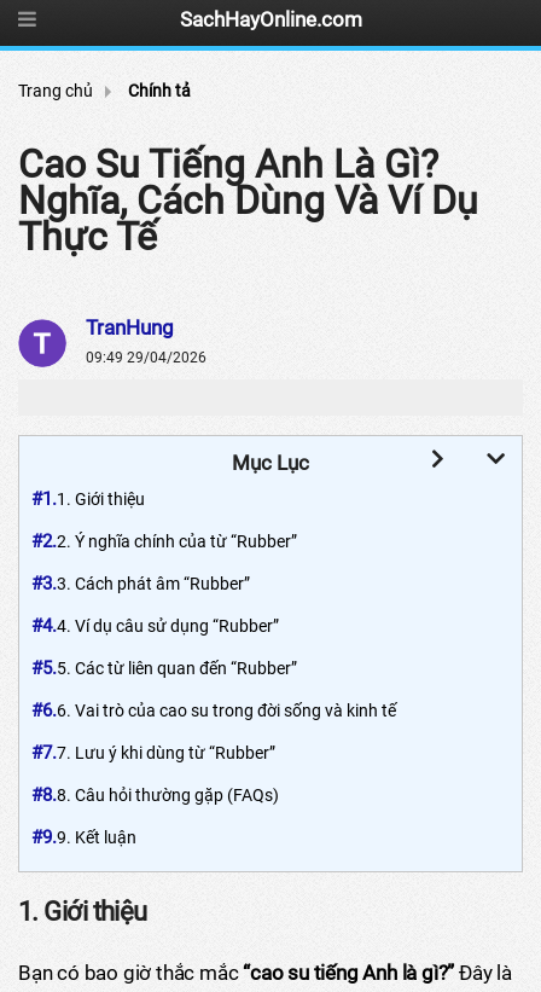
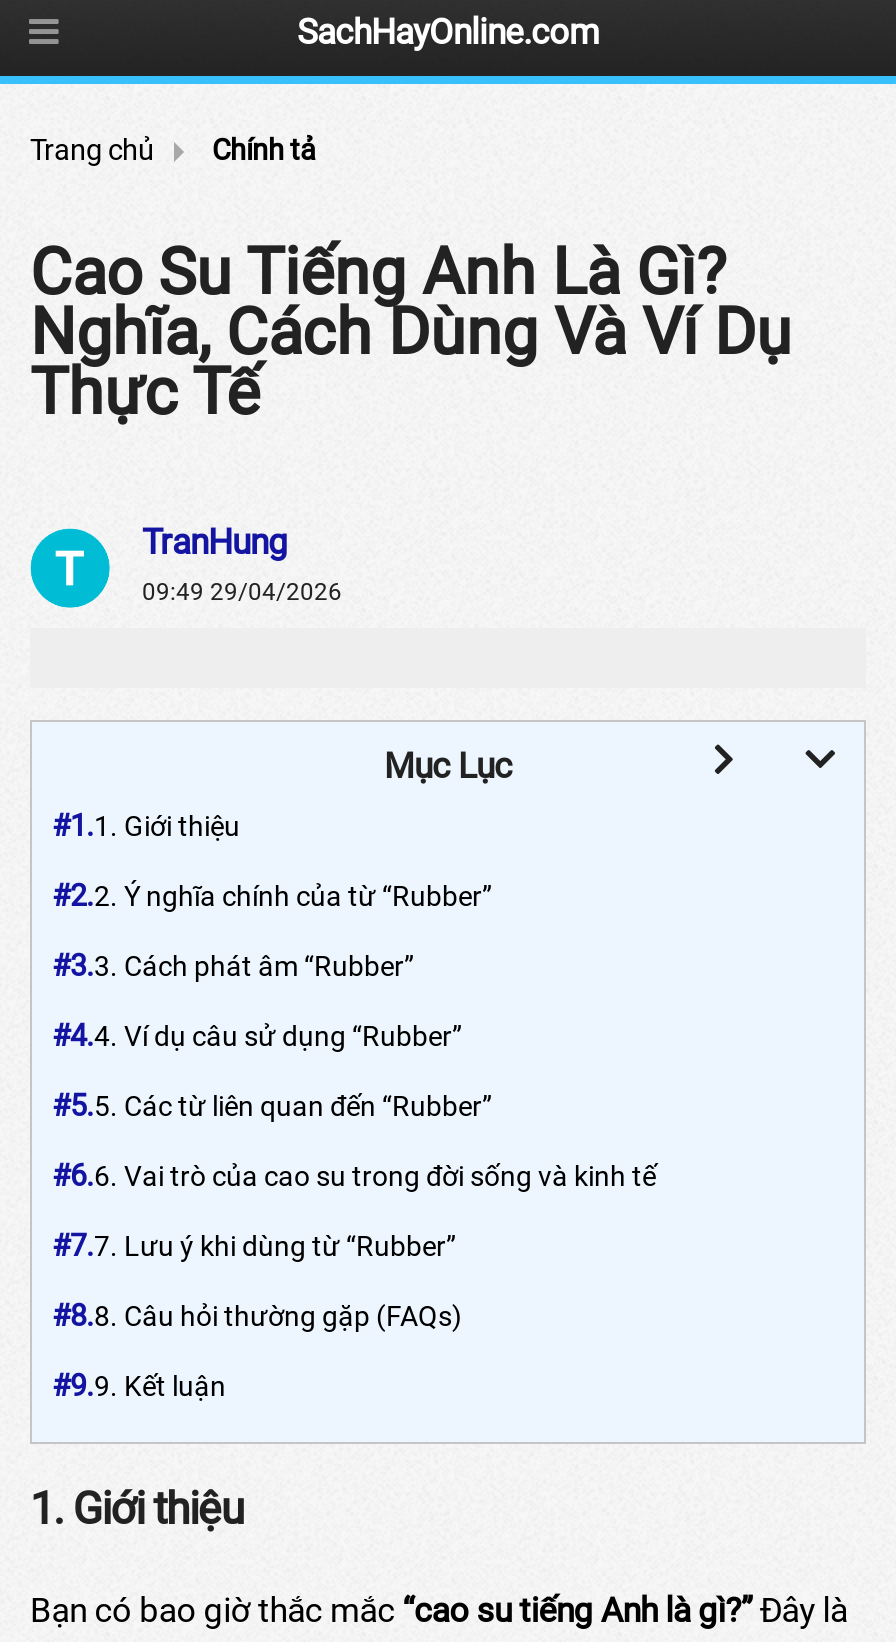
[18,319,68,369] [image] -> [30,528,112,610] [image]

